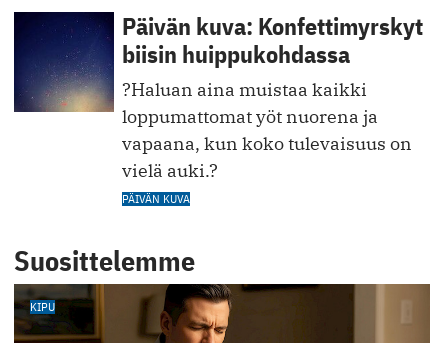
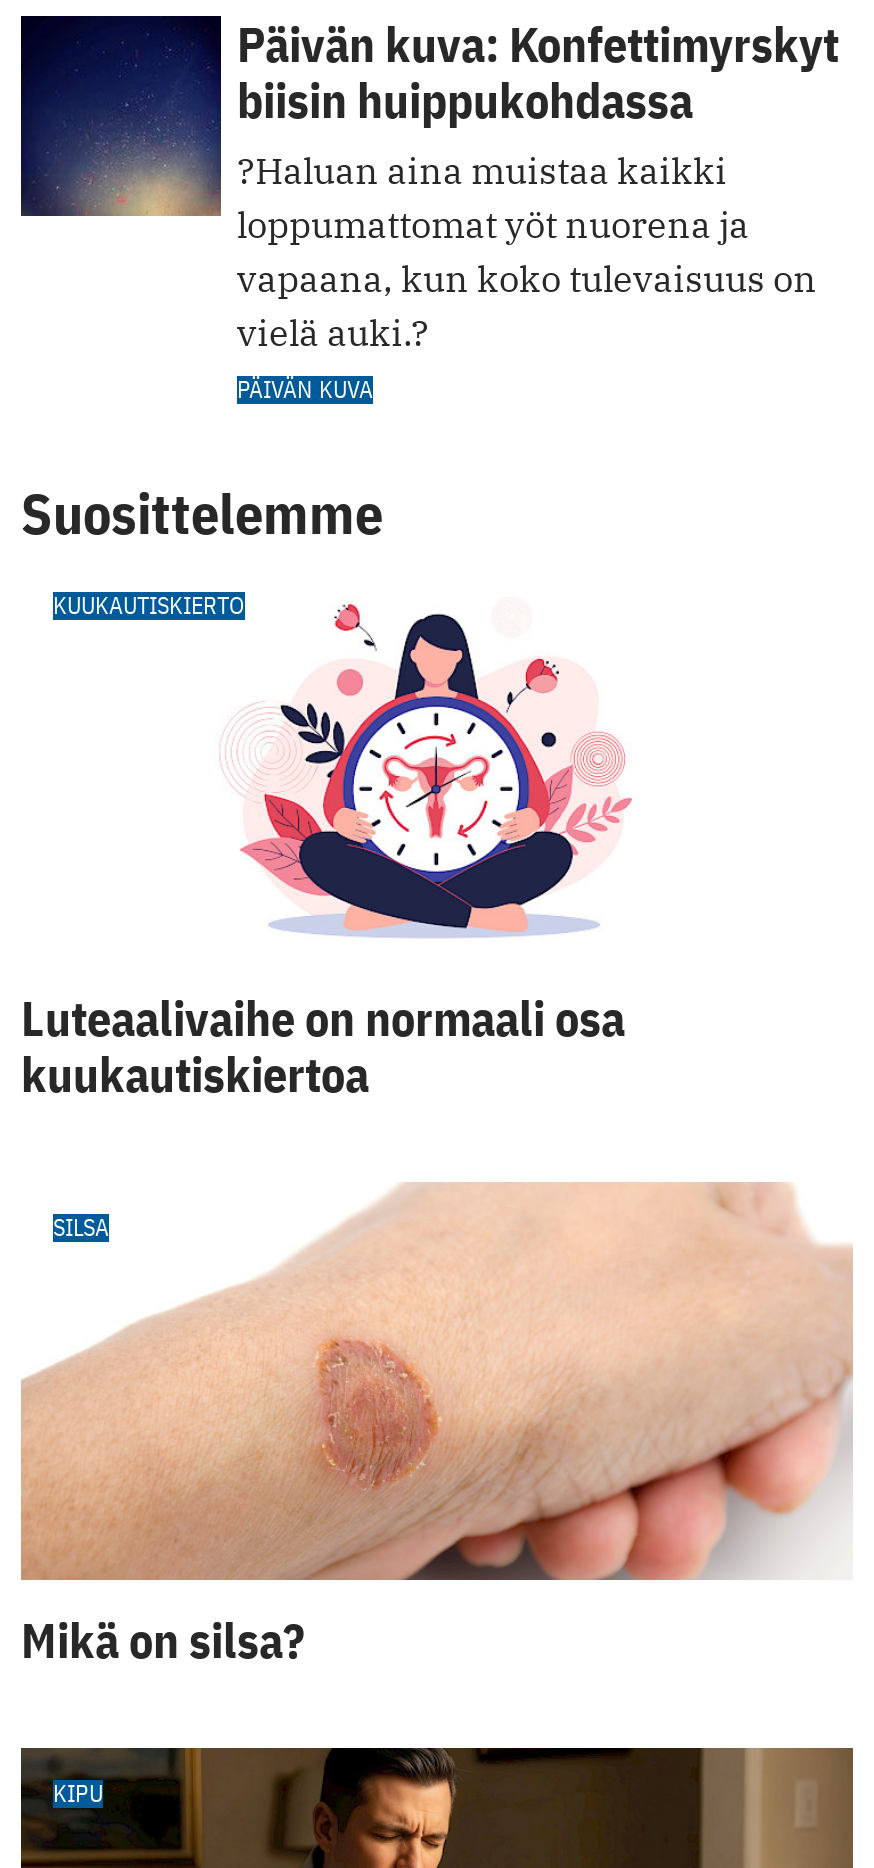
none -> [21,986,853,1594] [image] | Luteaalivaihe on normaali osa | kuukautiskiertoa | SILSA
none -> [21,1609,305,1673] Mikä on silsa?
none -> [53,589,633,938] [image] | KUUKAUTISKIERTO

